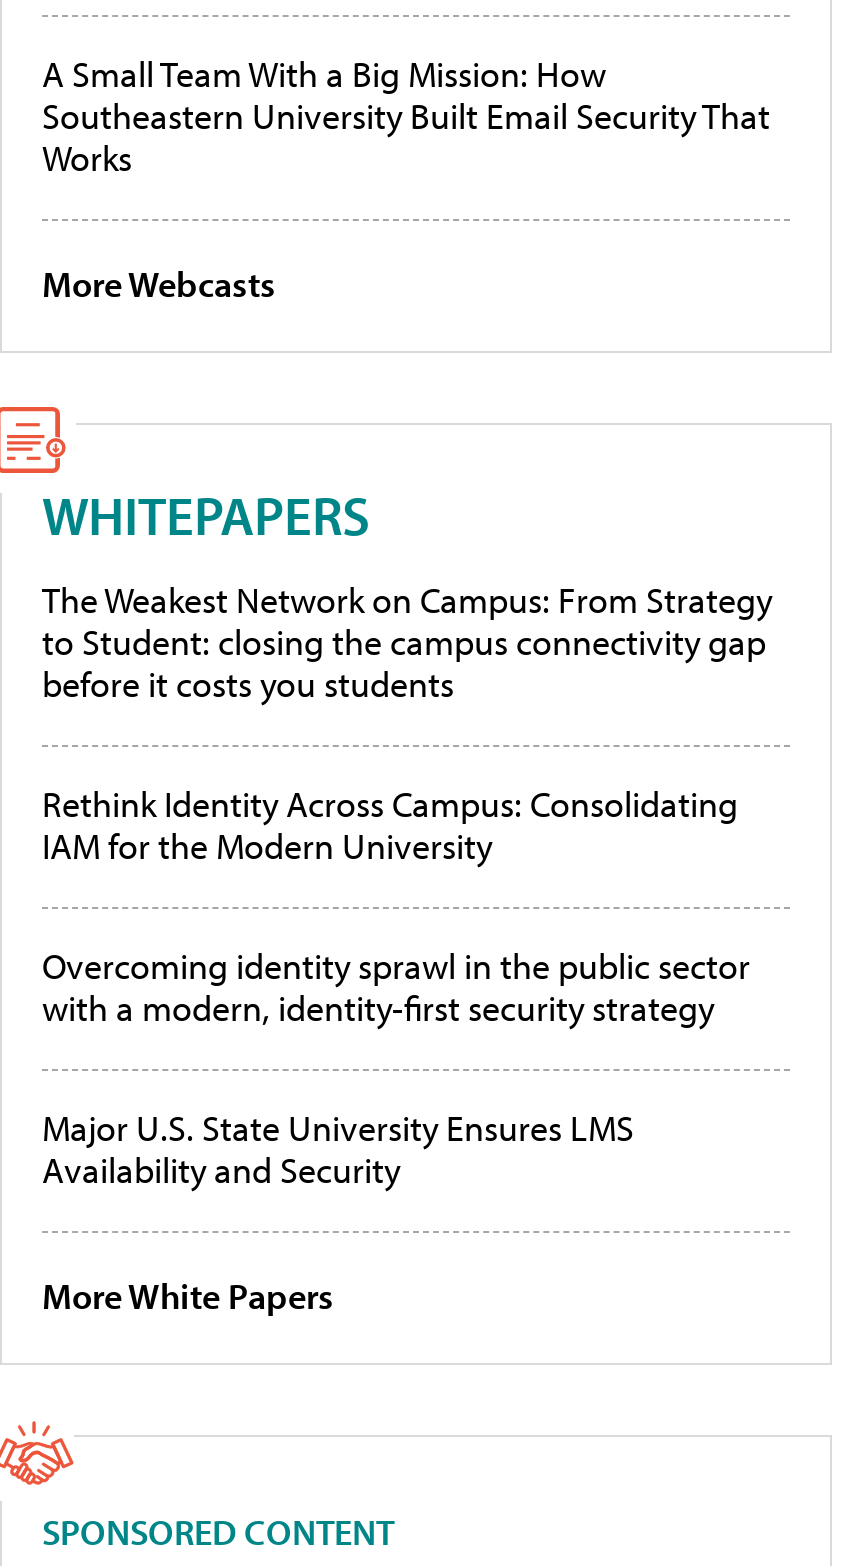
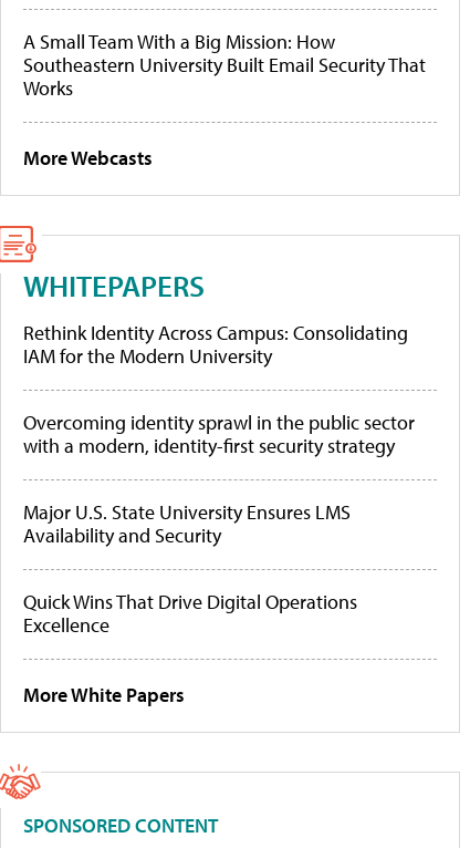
[42,578,772,708] The Weakest Network on Campus: From Strategy | to Student: closing the campus connectivity gap | before it costs you students -> none
moved [42,782,750,1194] -> [23,320,415,549]: Rethink Identity Across Campus: Consolidating | IAM for the Modern University | Overcoming identity sprawl in the public sector | with a modern, identity-first security strategy | Major U.S. State University Ensures LMS | Availability and Security
none -> [23,590,357,638] Quick Wins That Drive Digital Operations | Excellence

